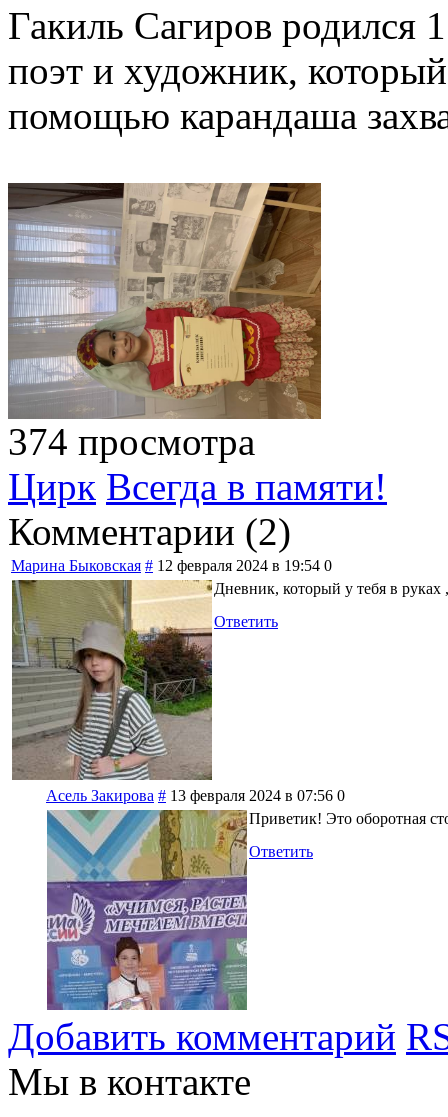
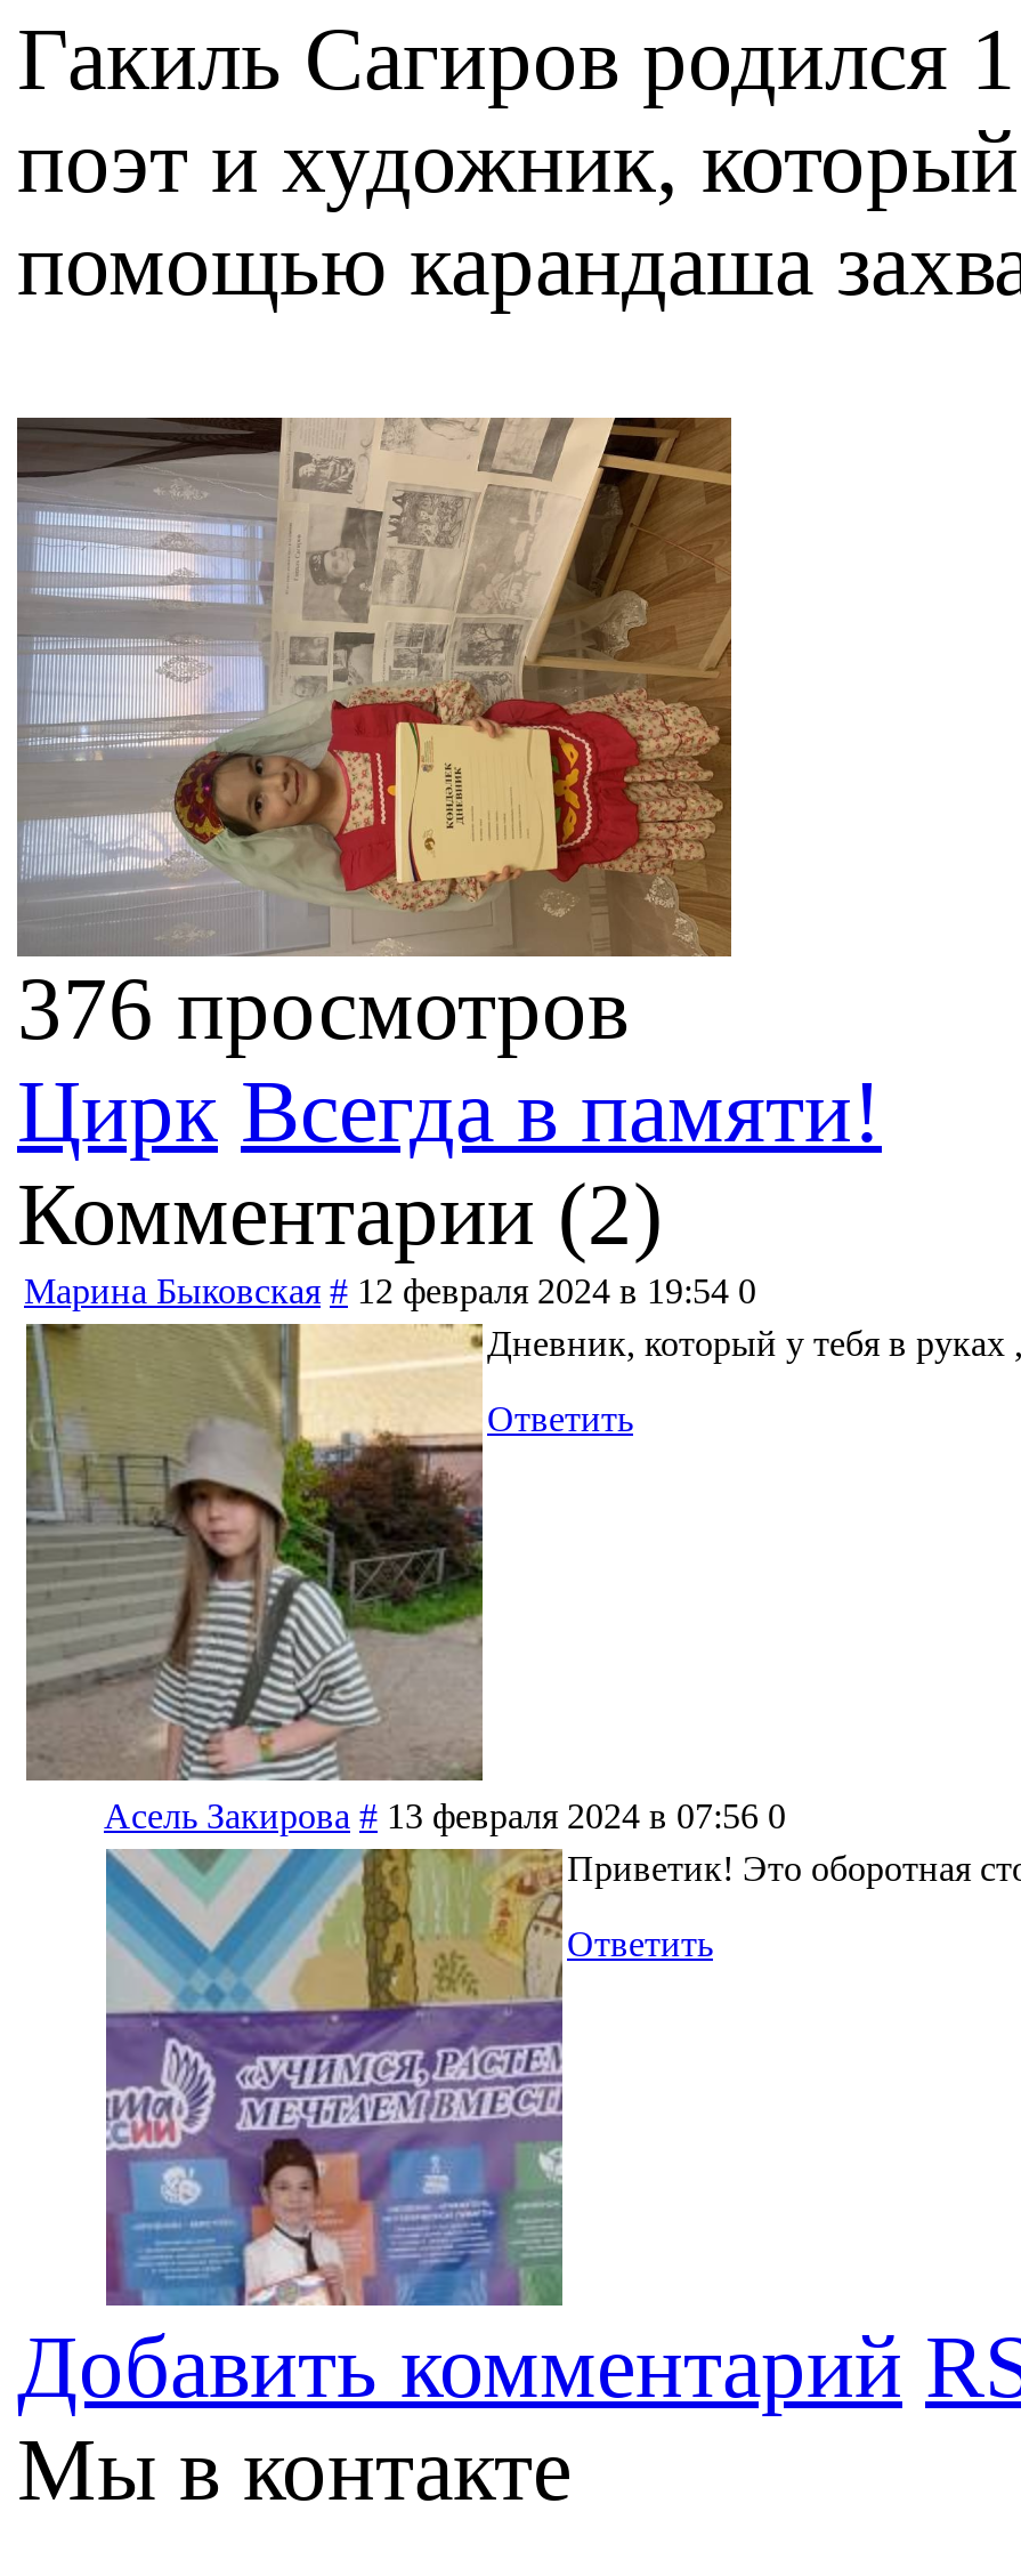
[8,419,255,462] 374 просмотра -> [17,958,629,1056] 376 просмотров

